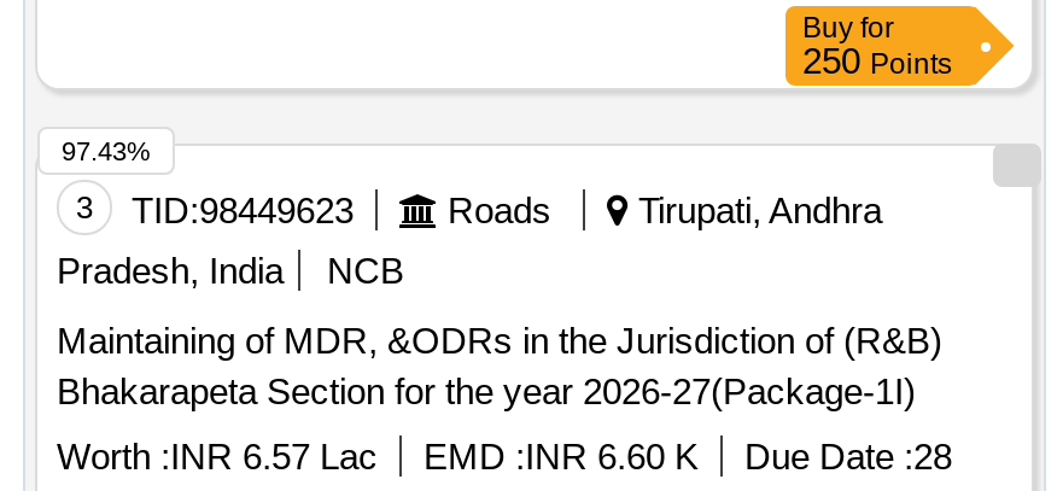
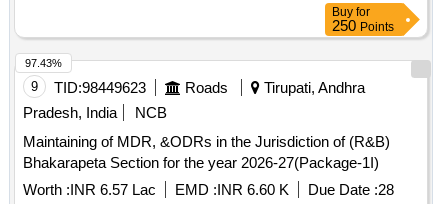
[76,190,354,231] 3 TID:98449623 -> [31,79,146,96] 9 TID:98449623

